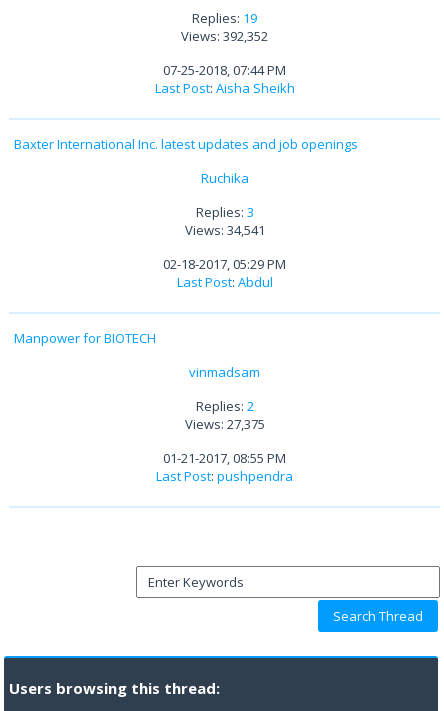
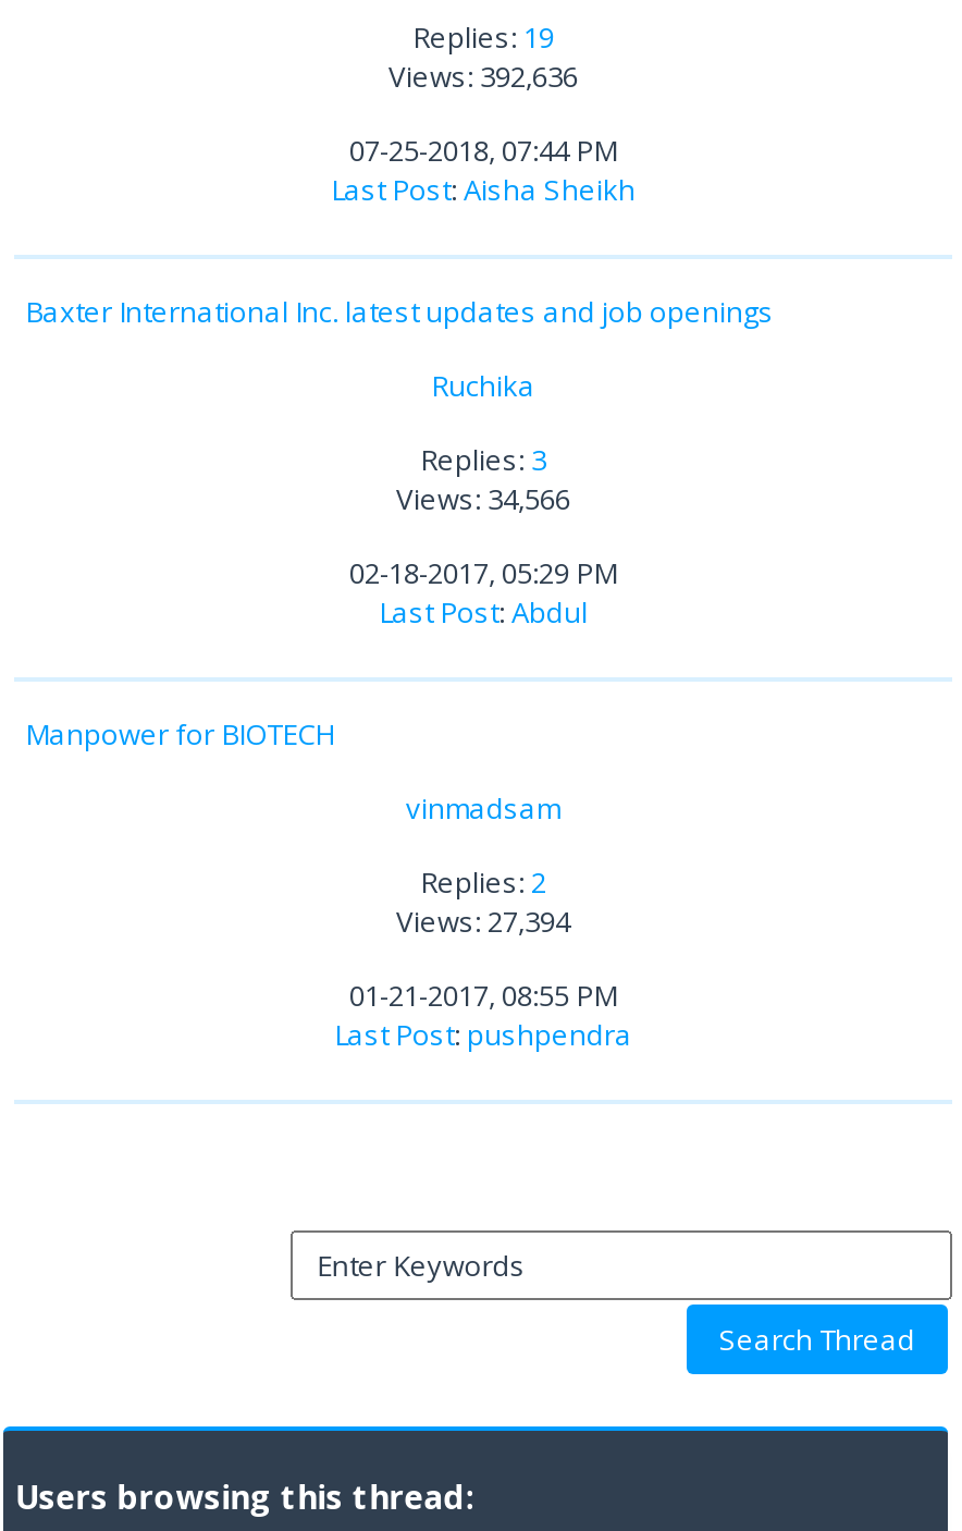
[181,27,268,45] Views: 392,352 -> [388,57,578,96] Views: 392,636
[184,221,264,239] Views: 34,541 -> [396,479,570,518] Views: 34,566
[184,415,264,433] Views: 27,375 -> [396,902,570,941] Views: 27,394

